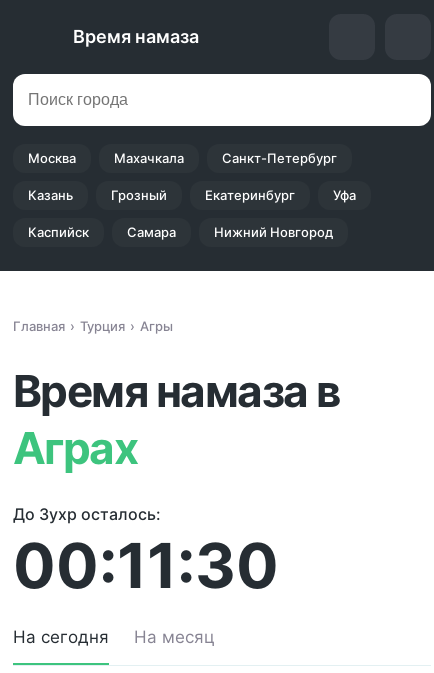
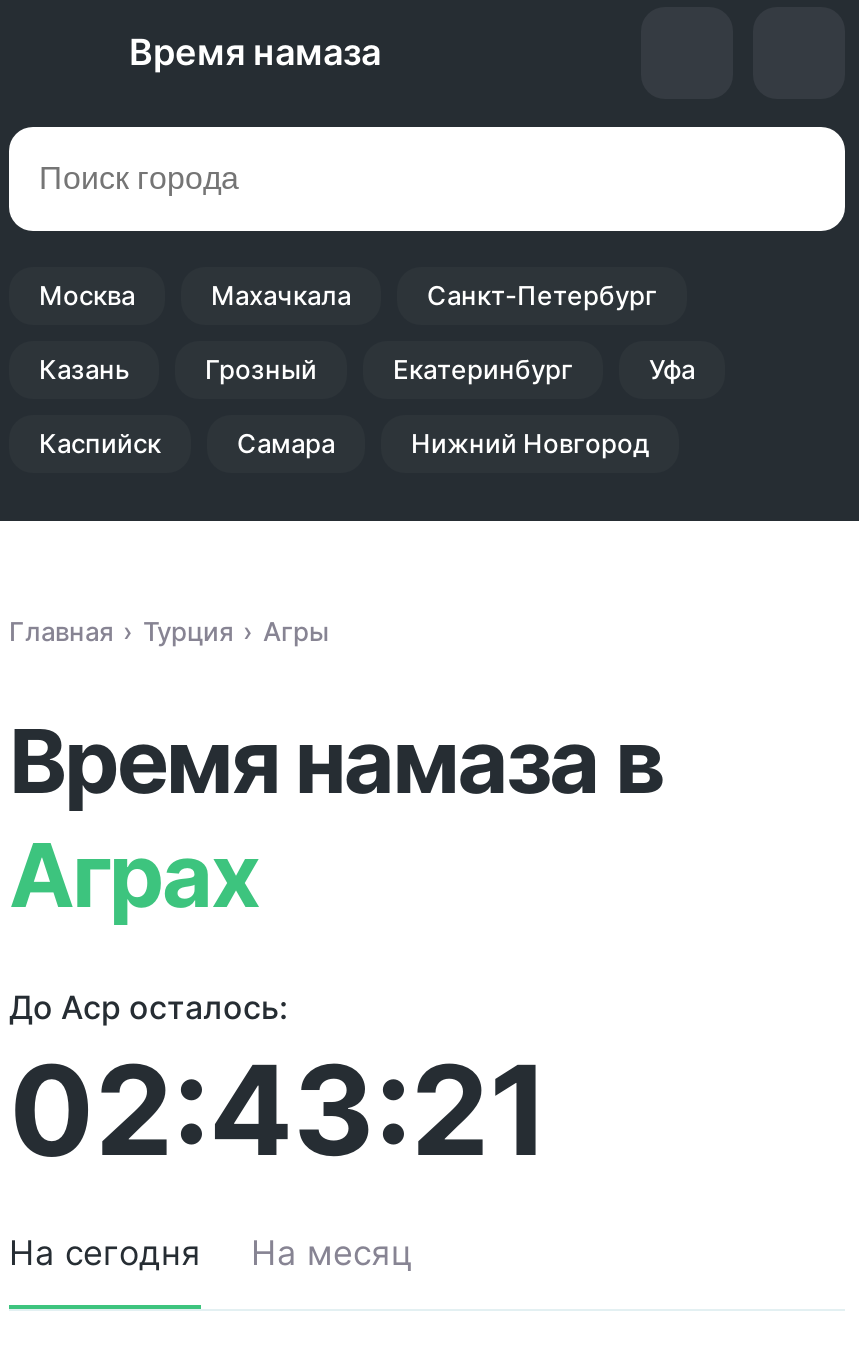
[13,504,161,524] До Зухр осталось: -> [9,987,289,1027] До Аср осталось:
[13,528,279,603] 00:11:30 -> [9,1035,549,1185] 02:43:21

